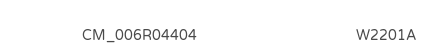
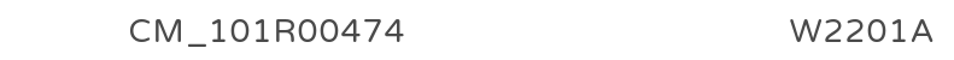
[82,28,197,44] CM_006R04404 -> [128,13,406,52] CM_101R00474

